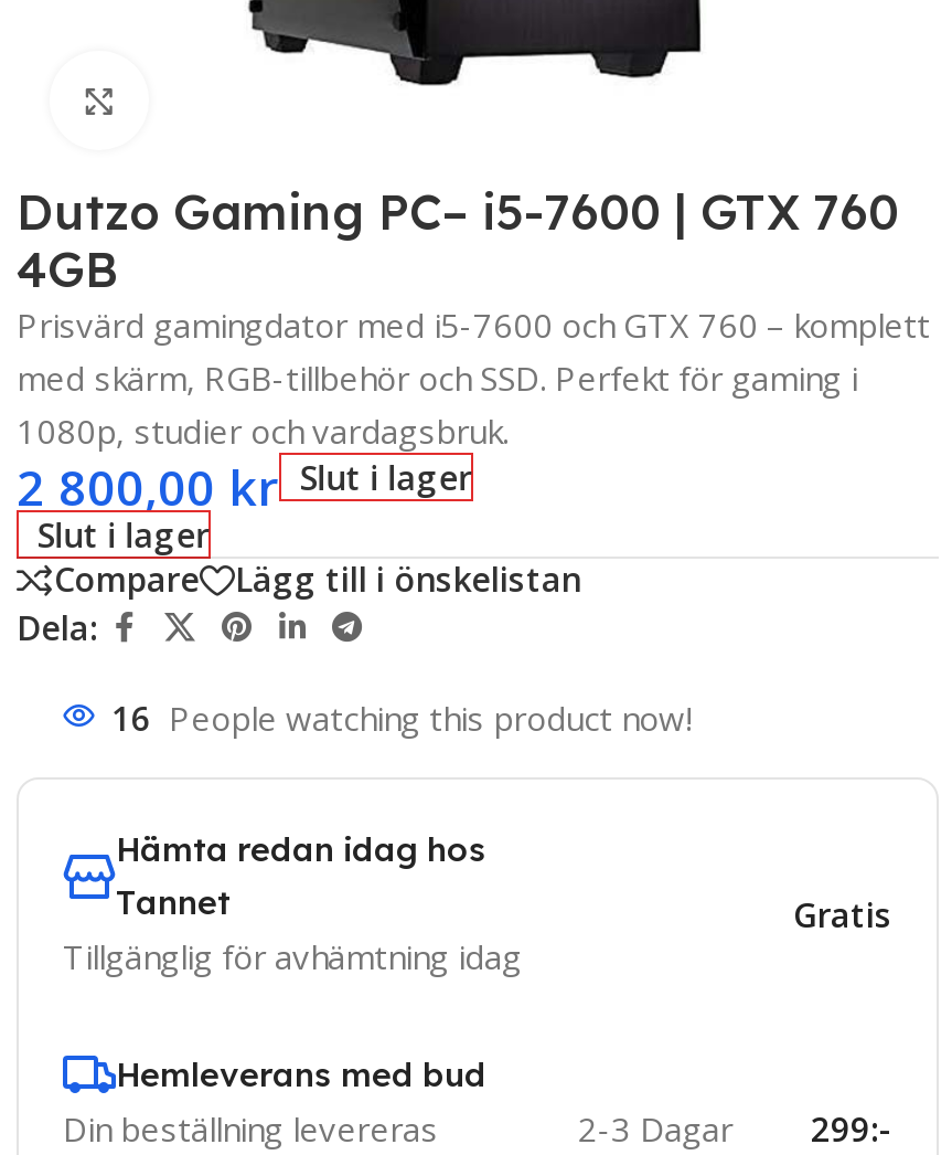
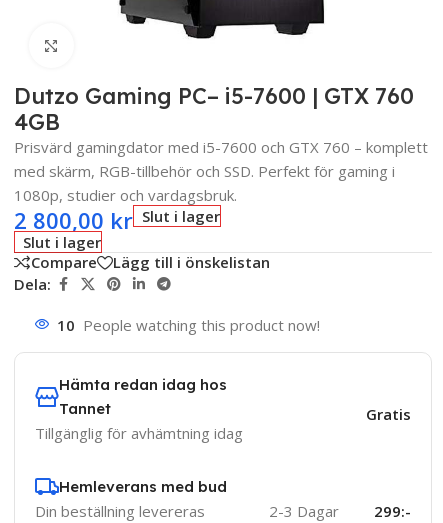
[111,696,692,740] 16 People watching this product now! -> [57,315,320,335] 10 People watching this product now!

